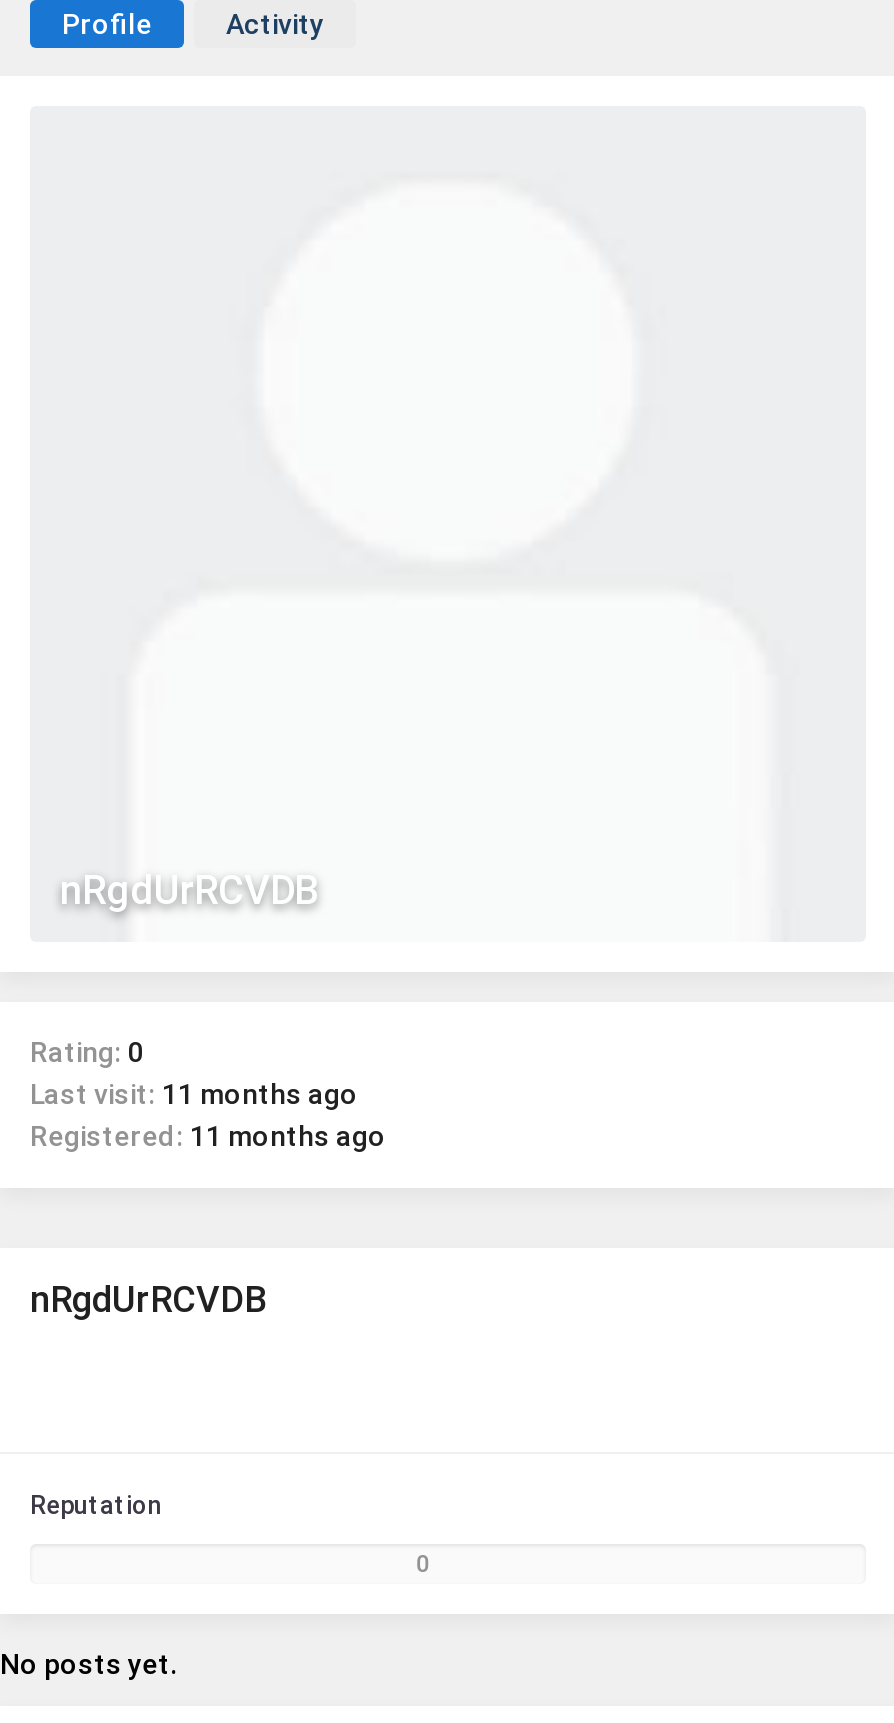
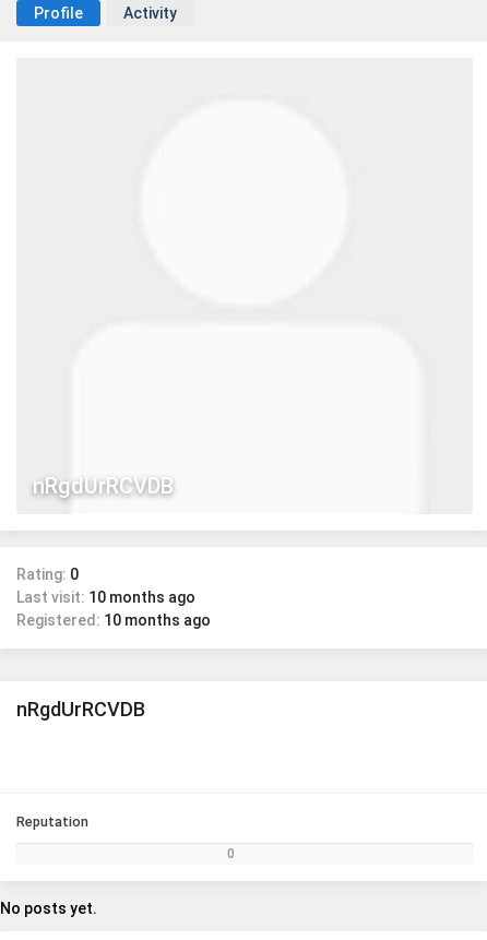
[30,1078,358,1110] Last visit: 11 months ago -> [16,588,195,606] Last visit: 10 months ago
[30,1120,386,1152] Registered: 11 months ago -> [16,611,211,629] Registered: 10 months ago

